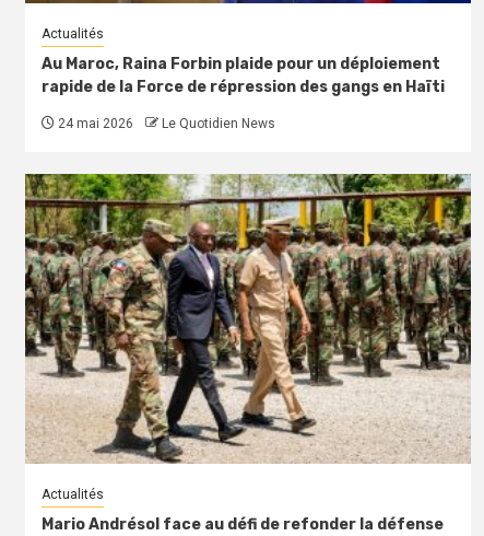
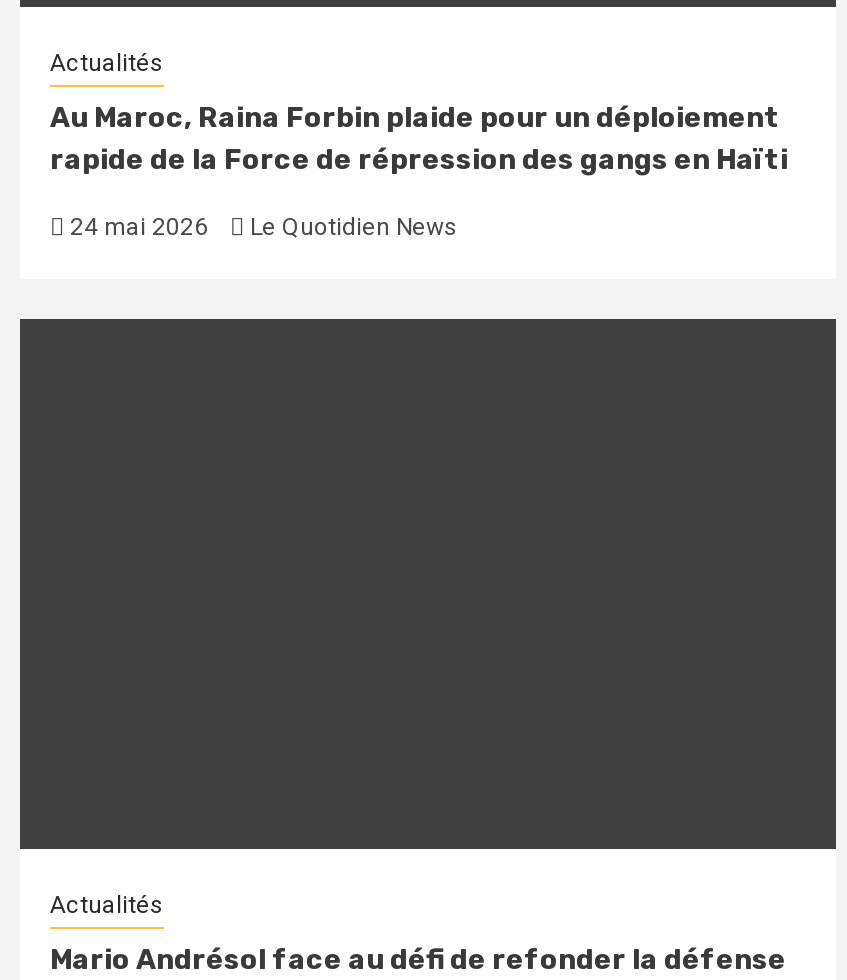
[25,173,472,464] [image] -> none

